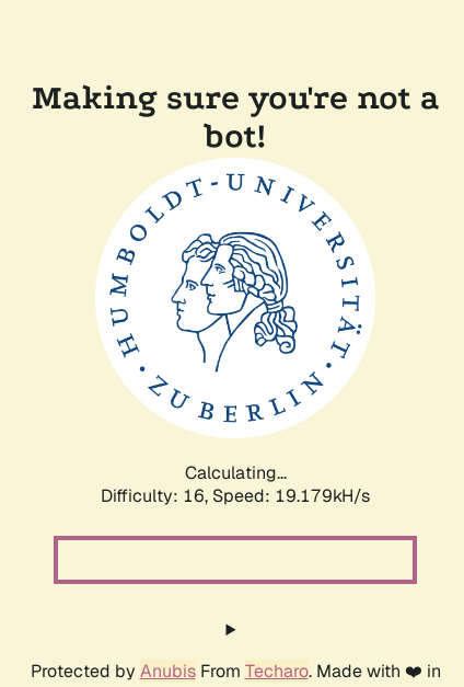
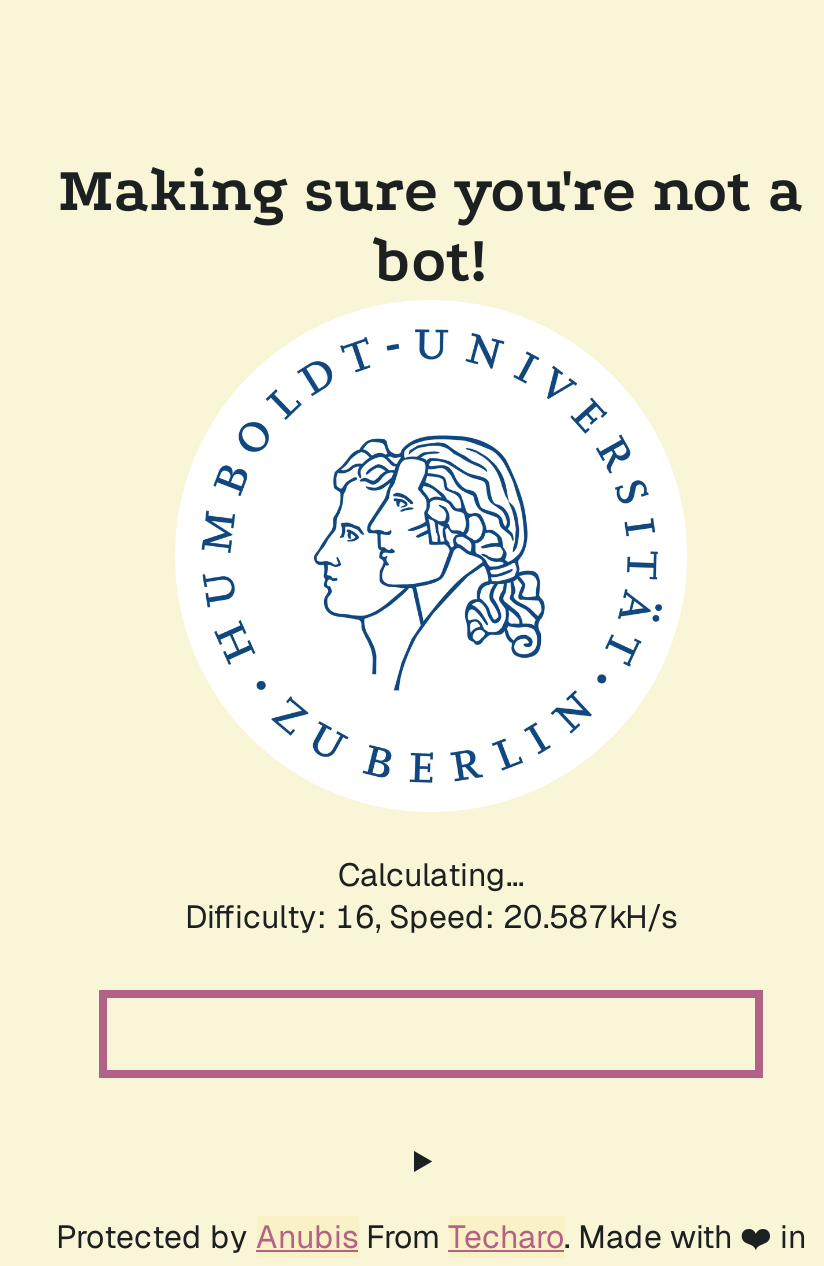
[101,484,370,507] Difficulty: 16, Speed: 19.179kH/s -> [185,896,677,938] Difficulty: 16, Speed: 20.587kH/s

